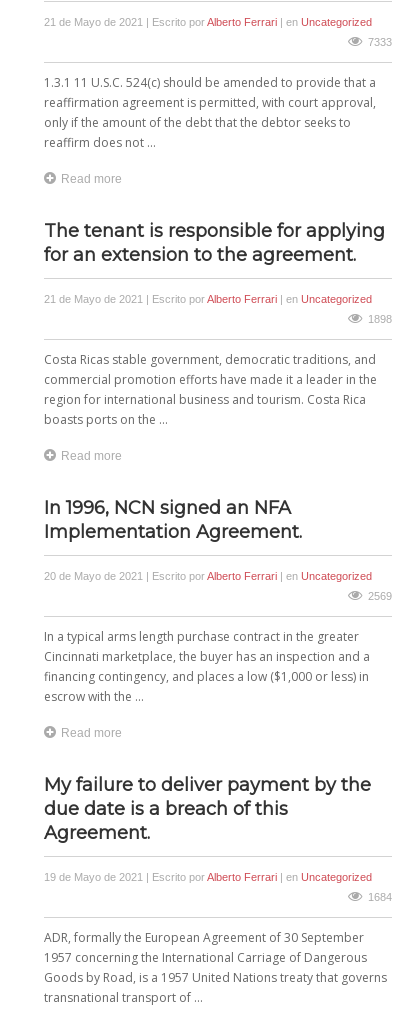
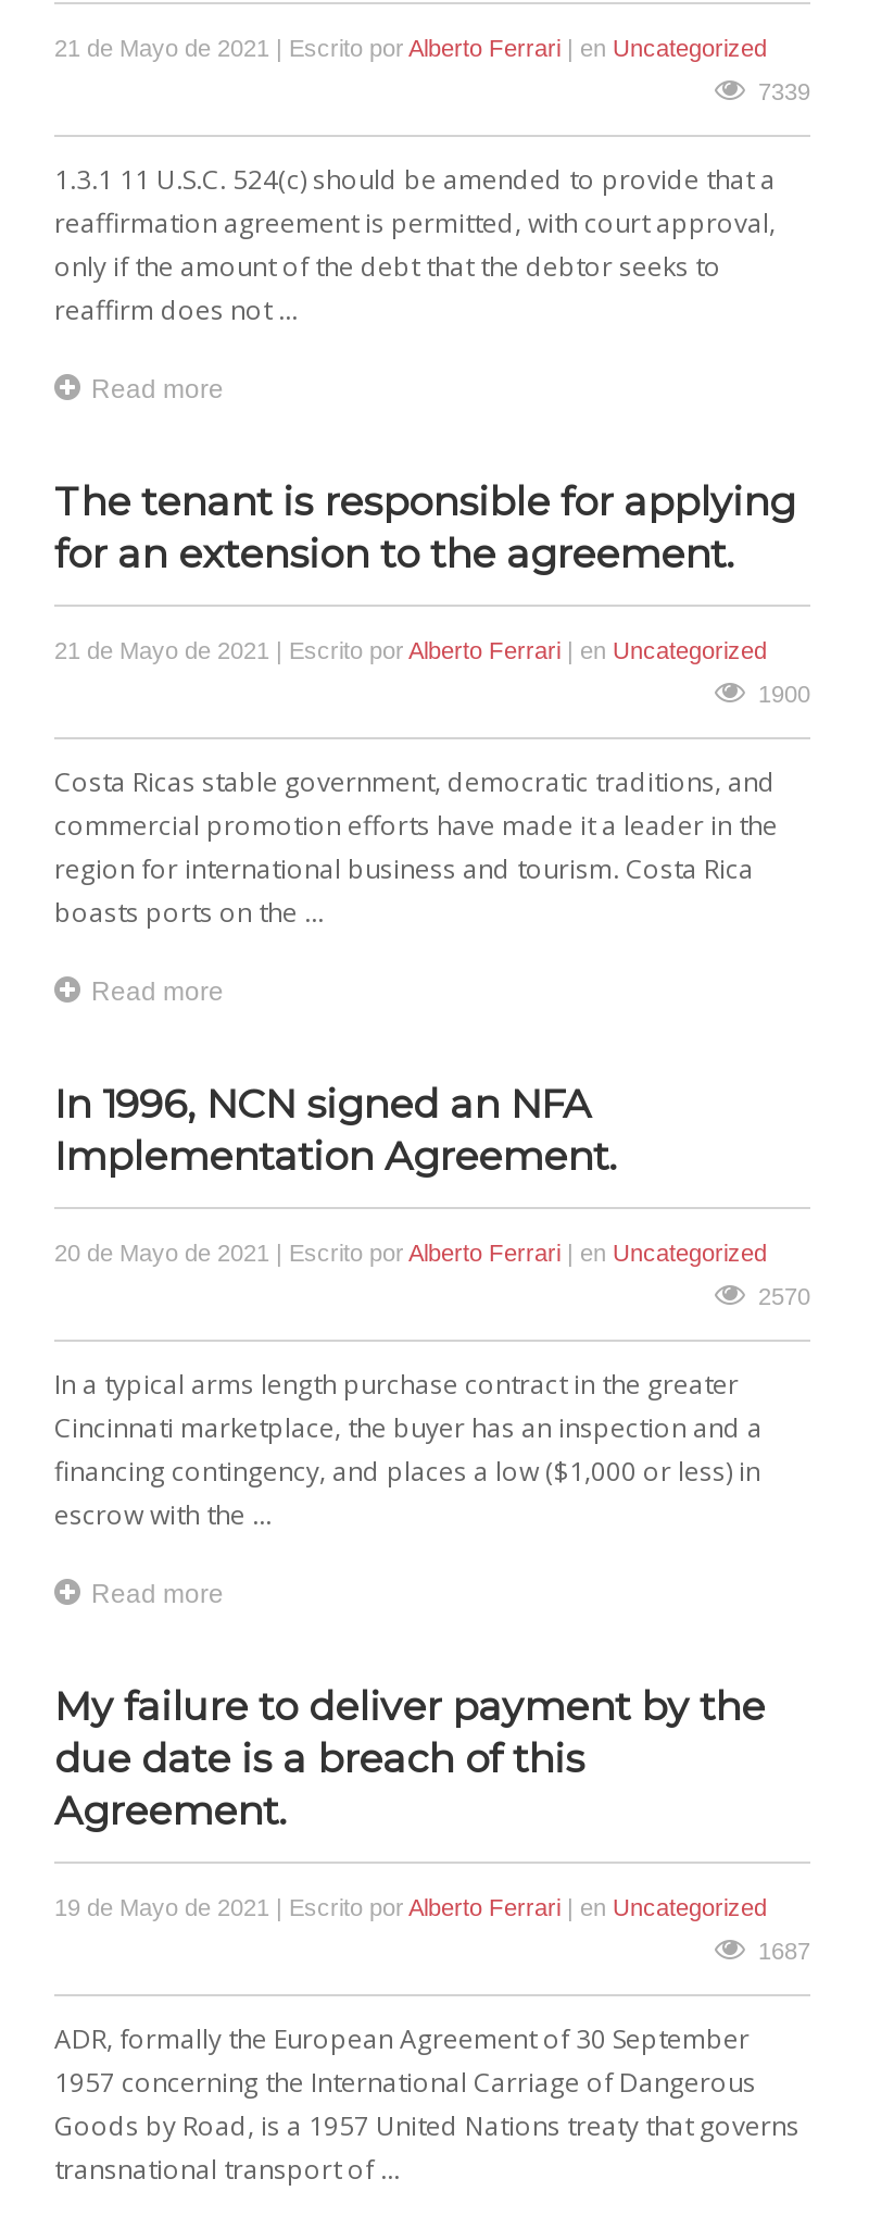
[365,36,392,48] 7333 -> [752,78,810,104] 7339
[365,313,392,325] 1898 -> [752,681,810,707] 1900
[365,590,392,602] 2569 -> [752,1283,810,1309] 2570
[365,891,392,903] 1684 -> [752,1938,810,1964] 1687

